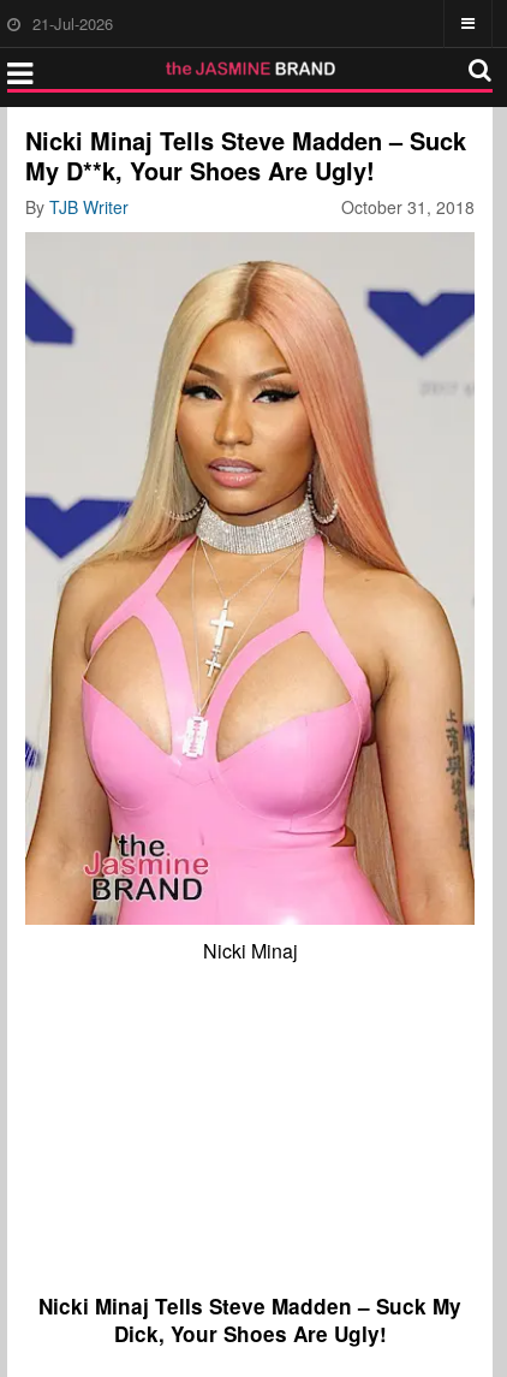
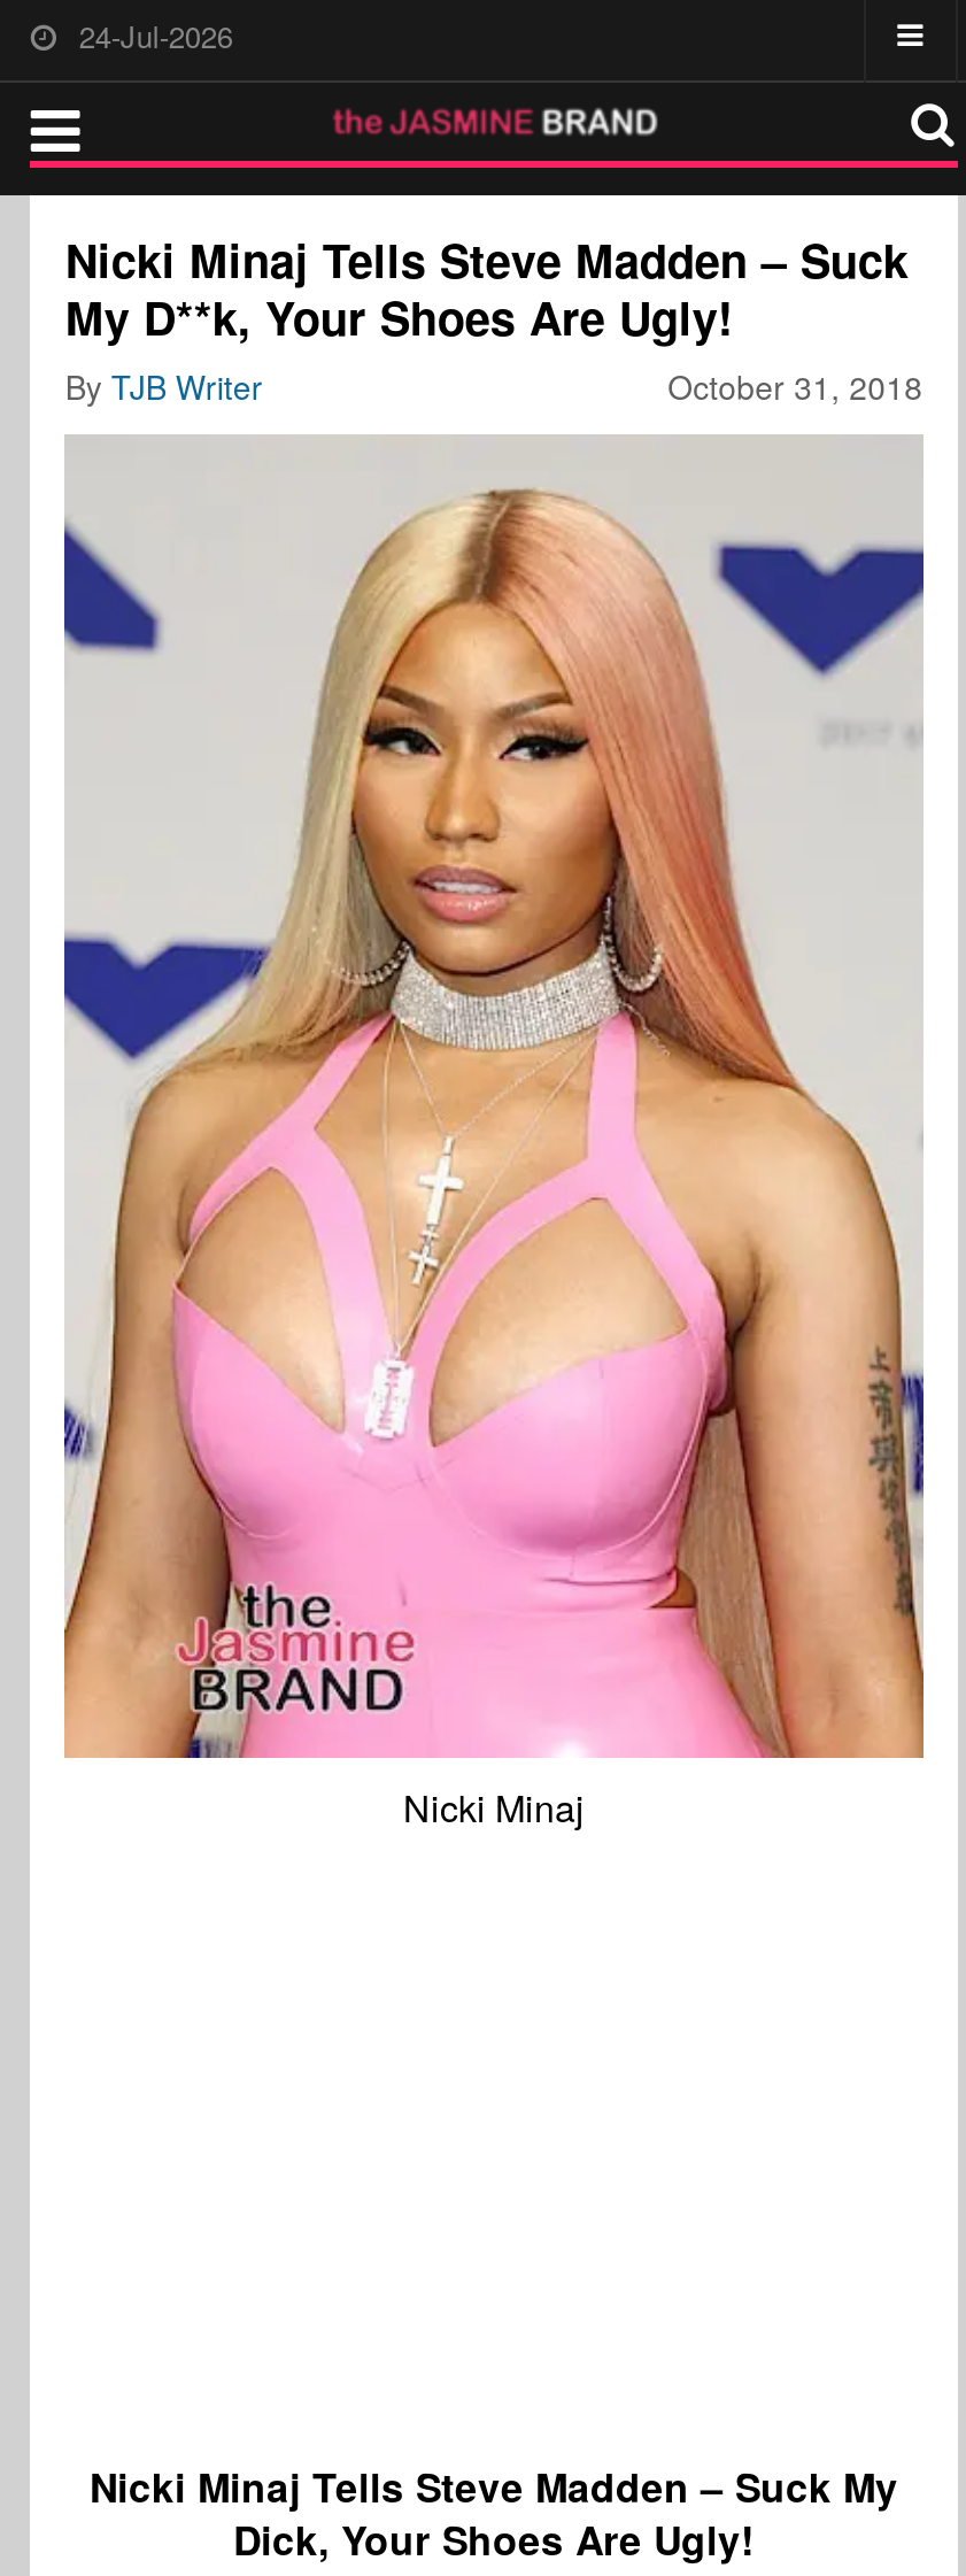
[33,12,113,35] 21-Jul-2026 -> [79,14,233,57] 24-Jul-2026

